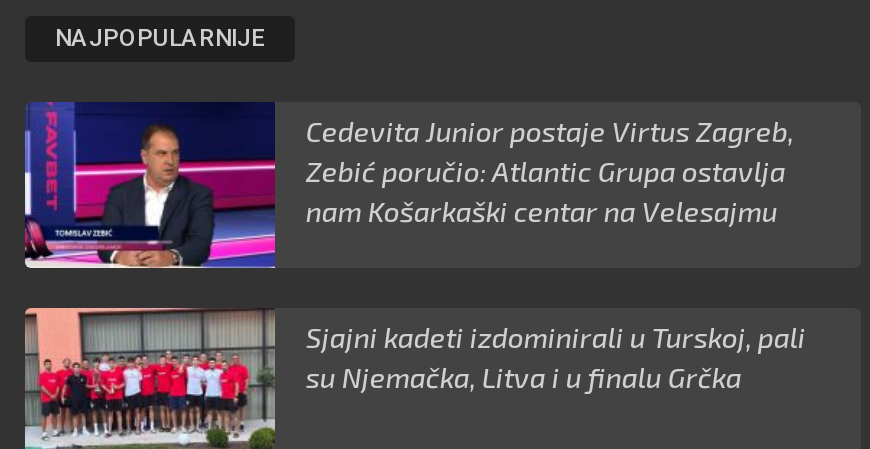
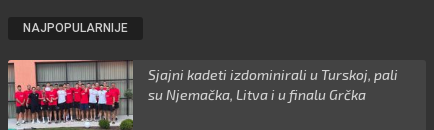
[23,102,794,272] [image] | Cedevita Junior postaje Virtus Zagreb, | Zebić poručio: Atlantic Grupa ostavlja | nam Košarkaški centar na Velesajmu -> none

